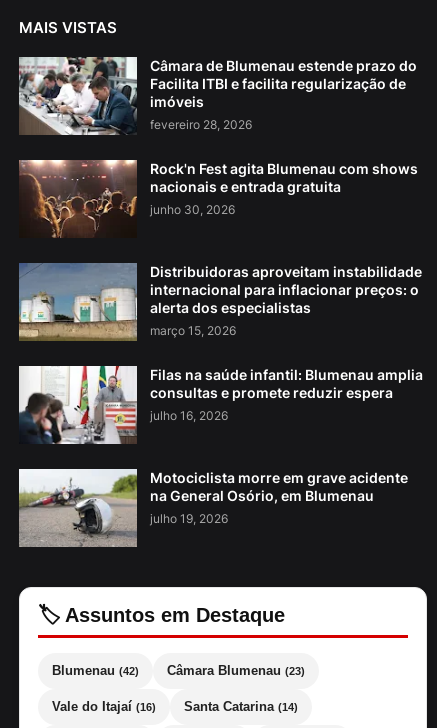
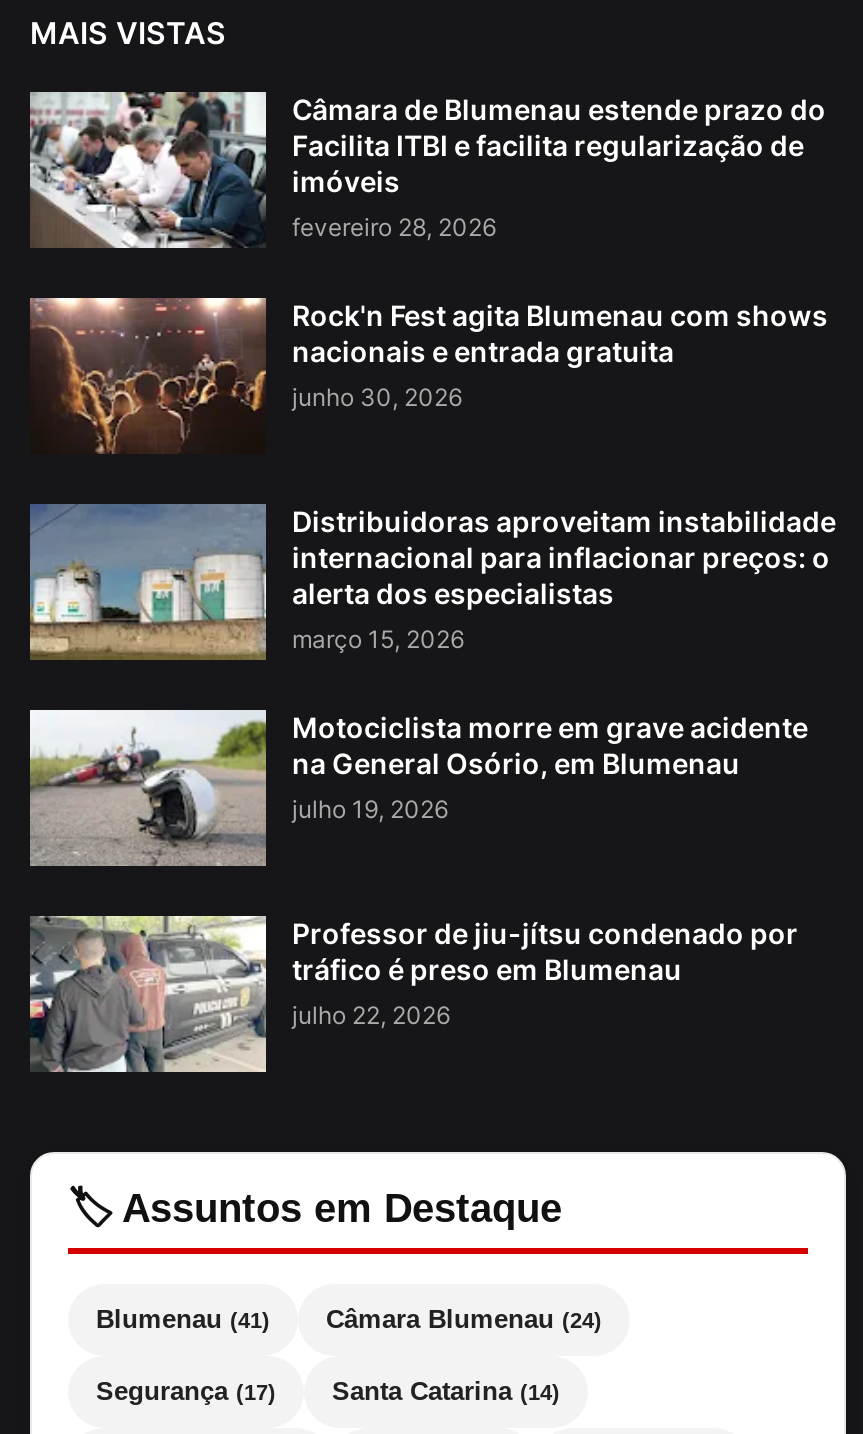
[18,365,423,444] [image] | Filas na saúde infantil: Blumenau amplia | consultas e promete reduzir espera | julho 16, 2026 -> none
moved [17,469,408,548] -> [26,709,808,868]: [image] | Motociclista morre em grave acidente | na General Osório, em Blumenau | julho 19, 2026
none -> [30,914,798,1072] [image] | Professor de jiu-jítsu condenado por | tráfico é preso em Blumenau | julho 22, 2026
[52,663,305,678] Blumenau (42) | Câmara Blumenau (23) -> [96,1303,602,1333] Blumenau (41) | Câmara Blumenau (24)
[52,699,156,714] Vale do Itajaí (16) -> [96,1375,276,1405] Segurança (17)

